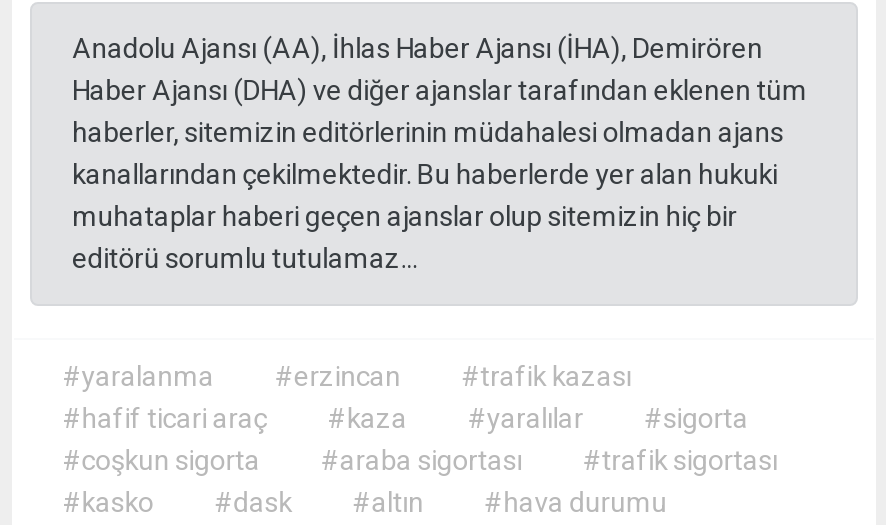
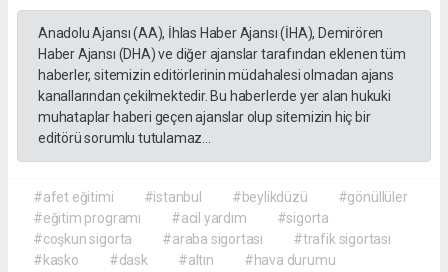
[62,359,631,433] #yaralanma | #erzincan | #trafik kazası | #hafif ticari araç | #kaza | #yaralılar -> [33,189,408,226] #afet eğitimi | #istanbul | #beylikdüzü | #gönüllüler | #eğitim programı | #acil yardım

